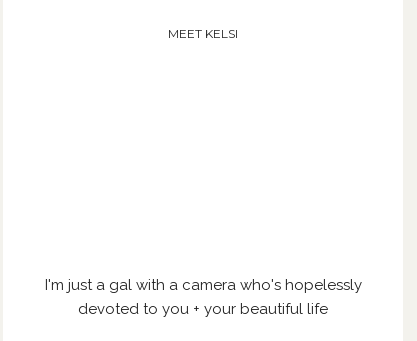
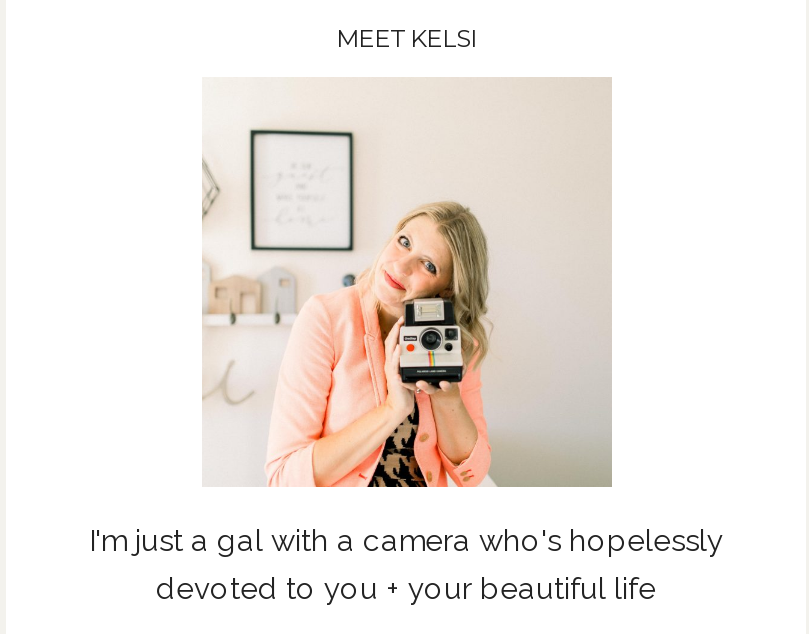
none -> [200,76,614,490] [image]

